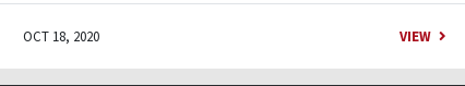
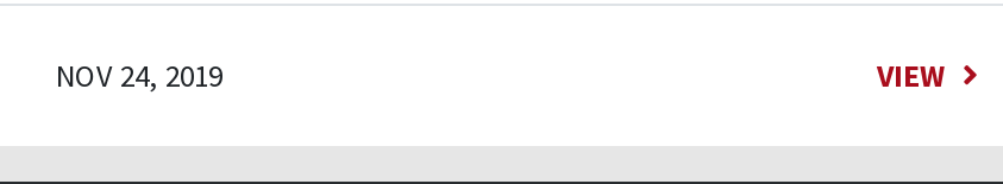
[23,27,99,46] OCT 18, 2020 -> [56,56,222,96] NOV 24, 2019

